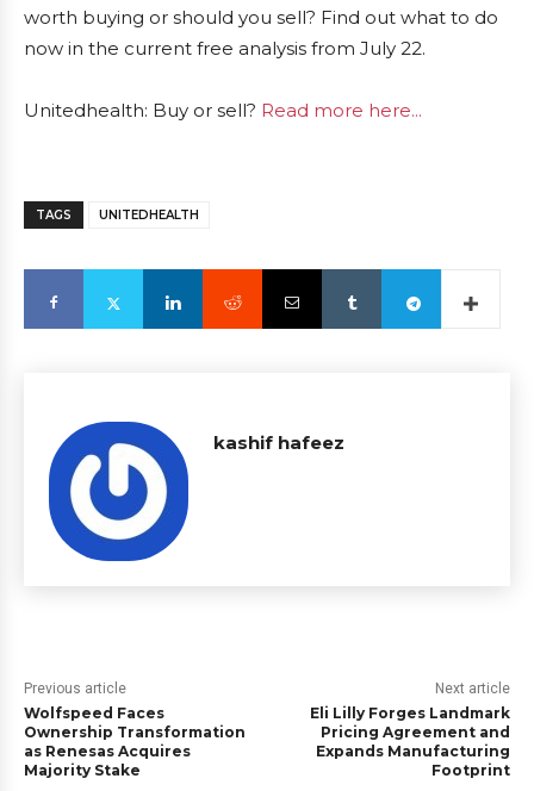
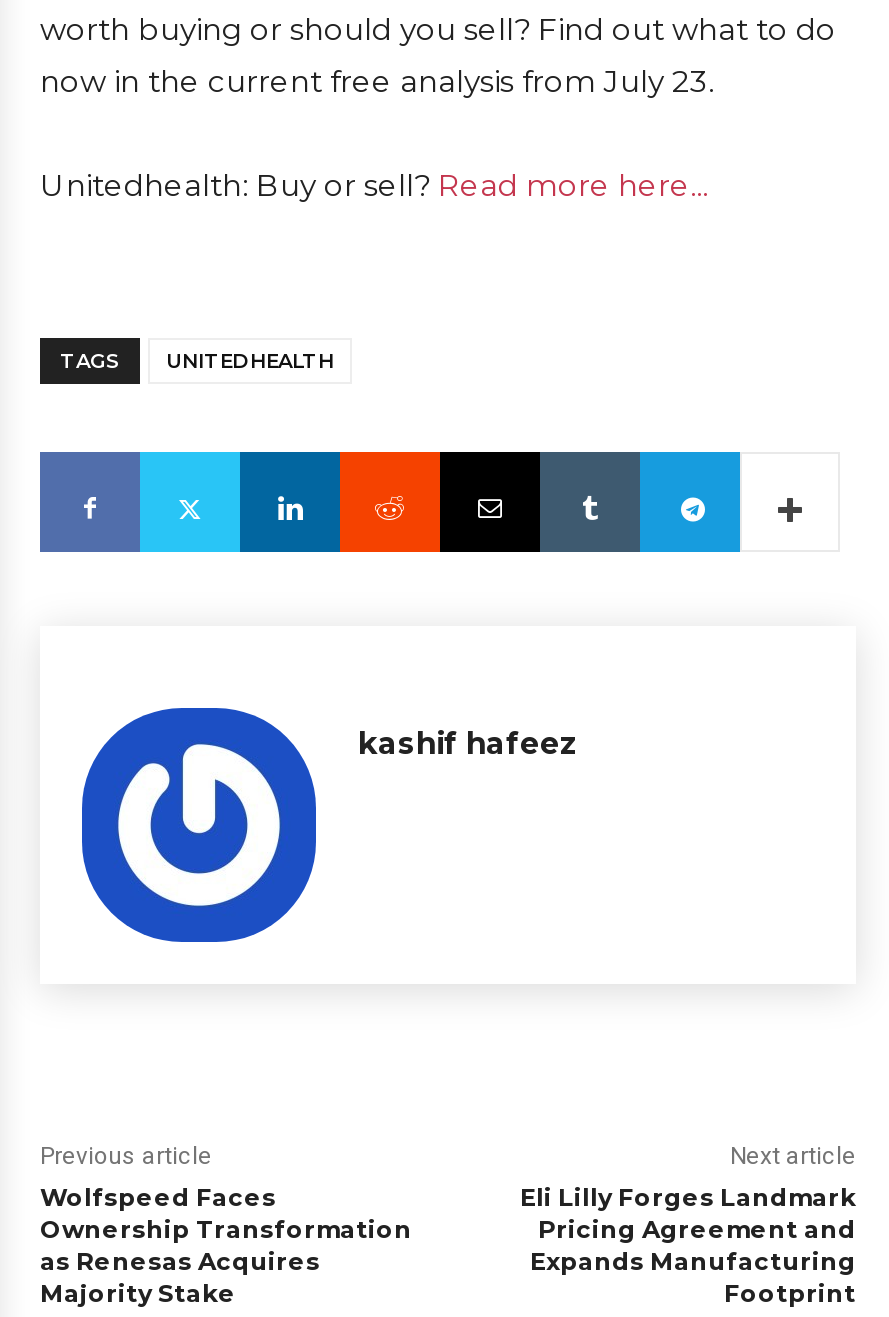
[24,37,426,60] now in the current free analysis from July 22. -> [40,62,714,100] now in the current free analysis from July 23.

